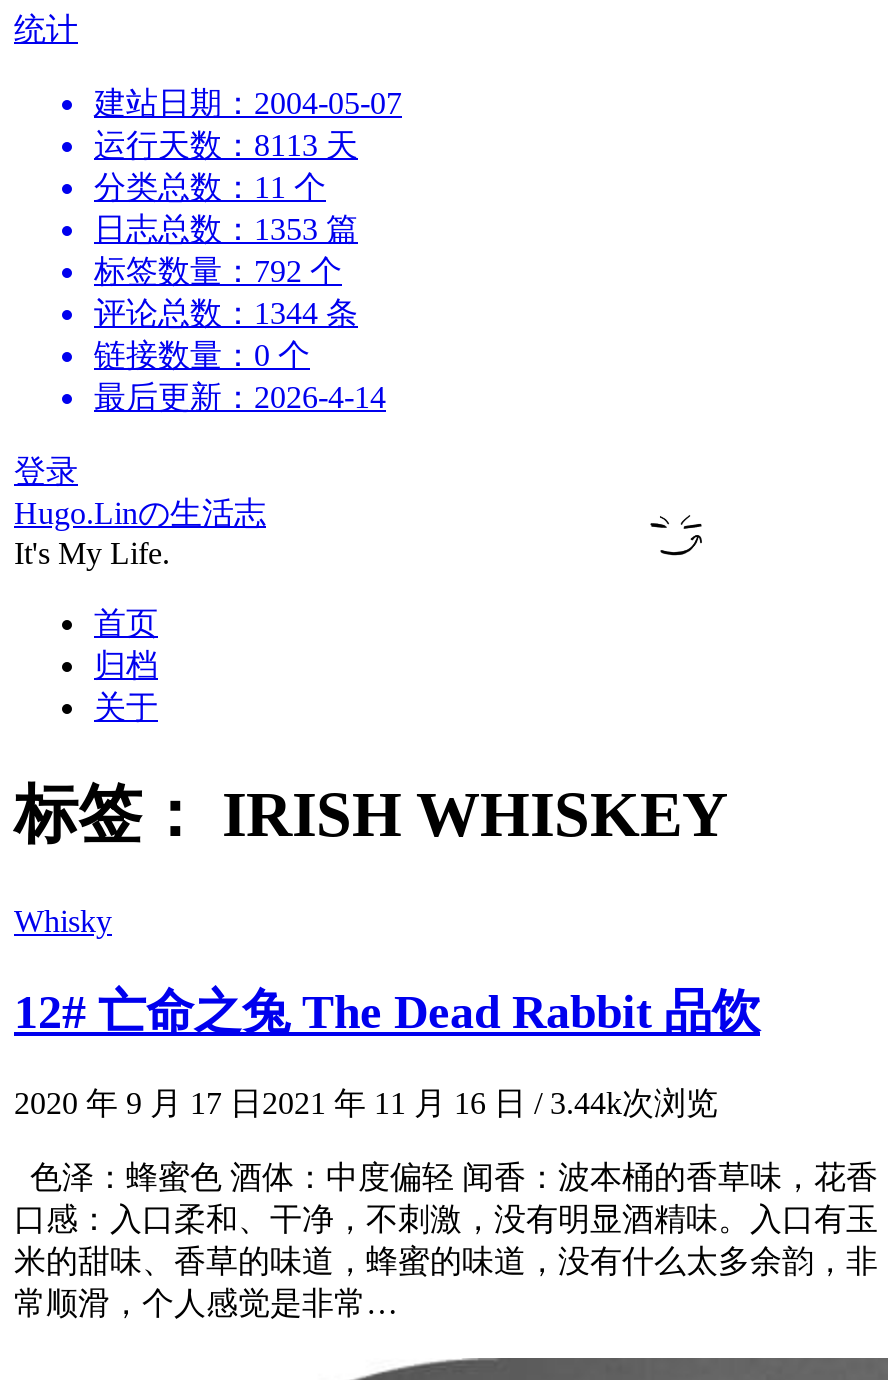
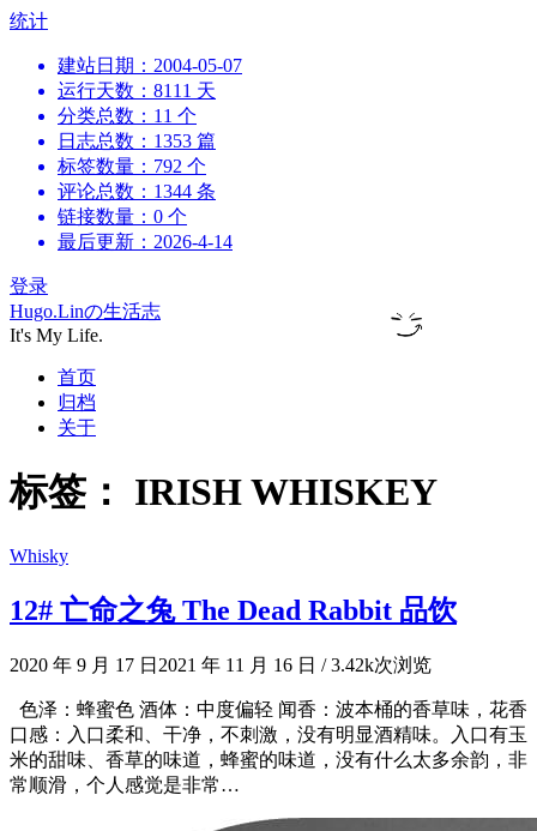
[94,128,358,162] 运行天数：8113 天 -> [58,80,216,101] 运行天数：8111 天
[14,1085,718,1119] 2020 年 9 月 17 日2021 年 11 月 16 日 / 3.44k次浏览 -> [10,654,432,675] 2020 年 9 月 17 日2021 年 11 月 16 日 / 3.42k次浏览

